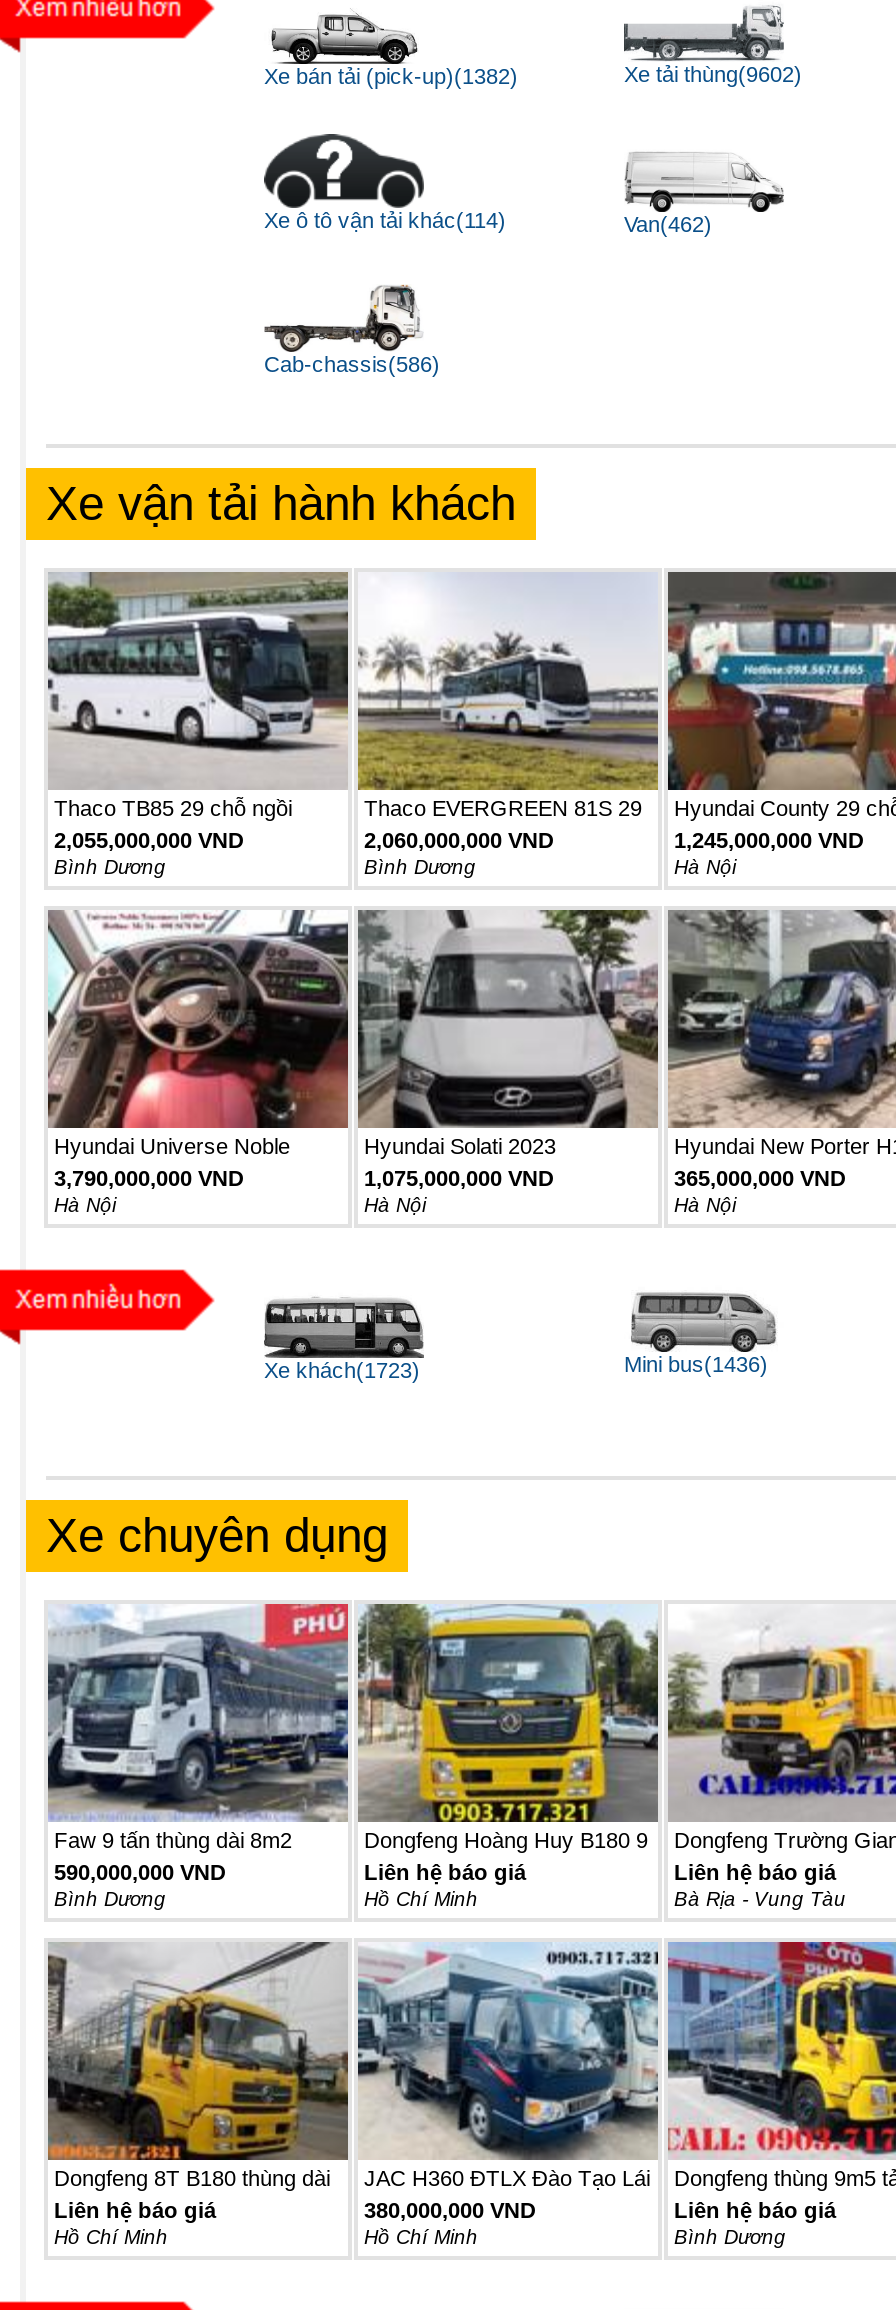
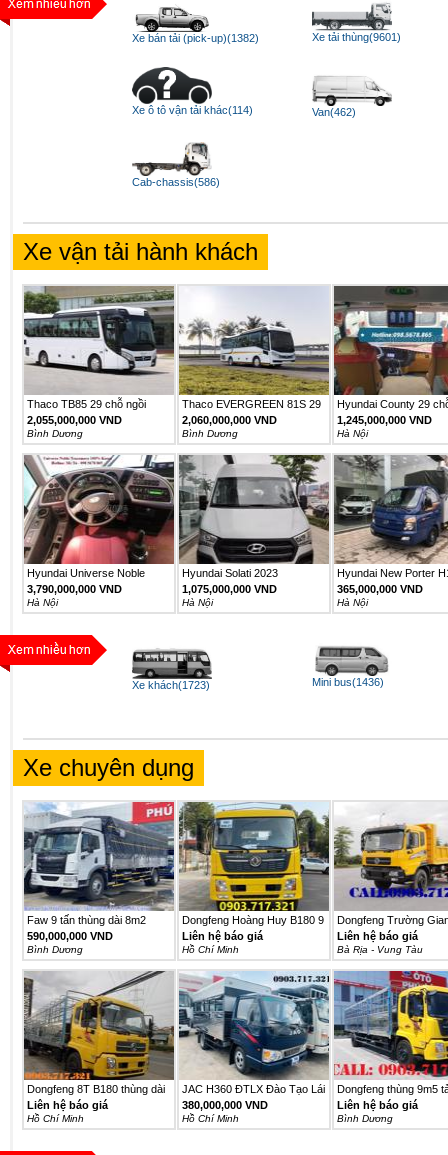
[624,62,802,86] Xe tải thùng(9602) -> [312,31,401,43] Xe tải thùng(9601)

